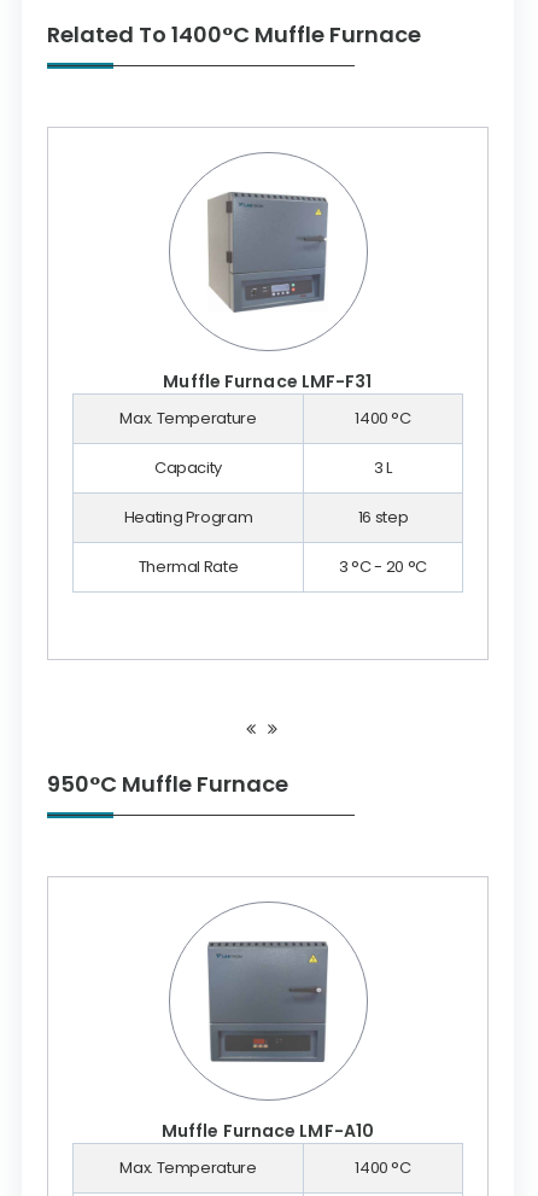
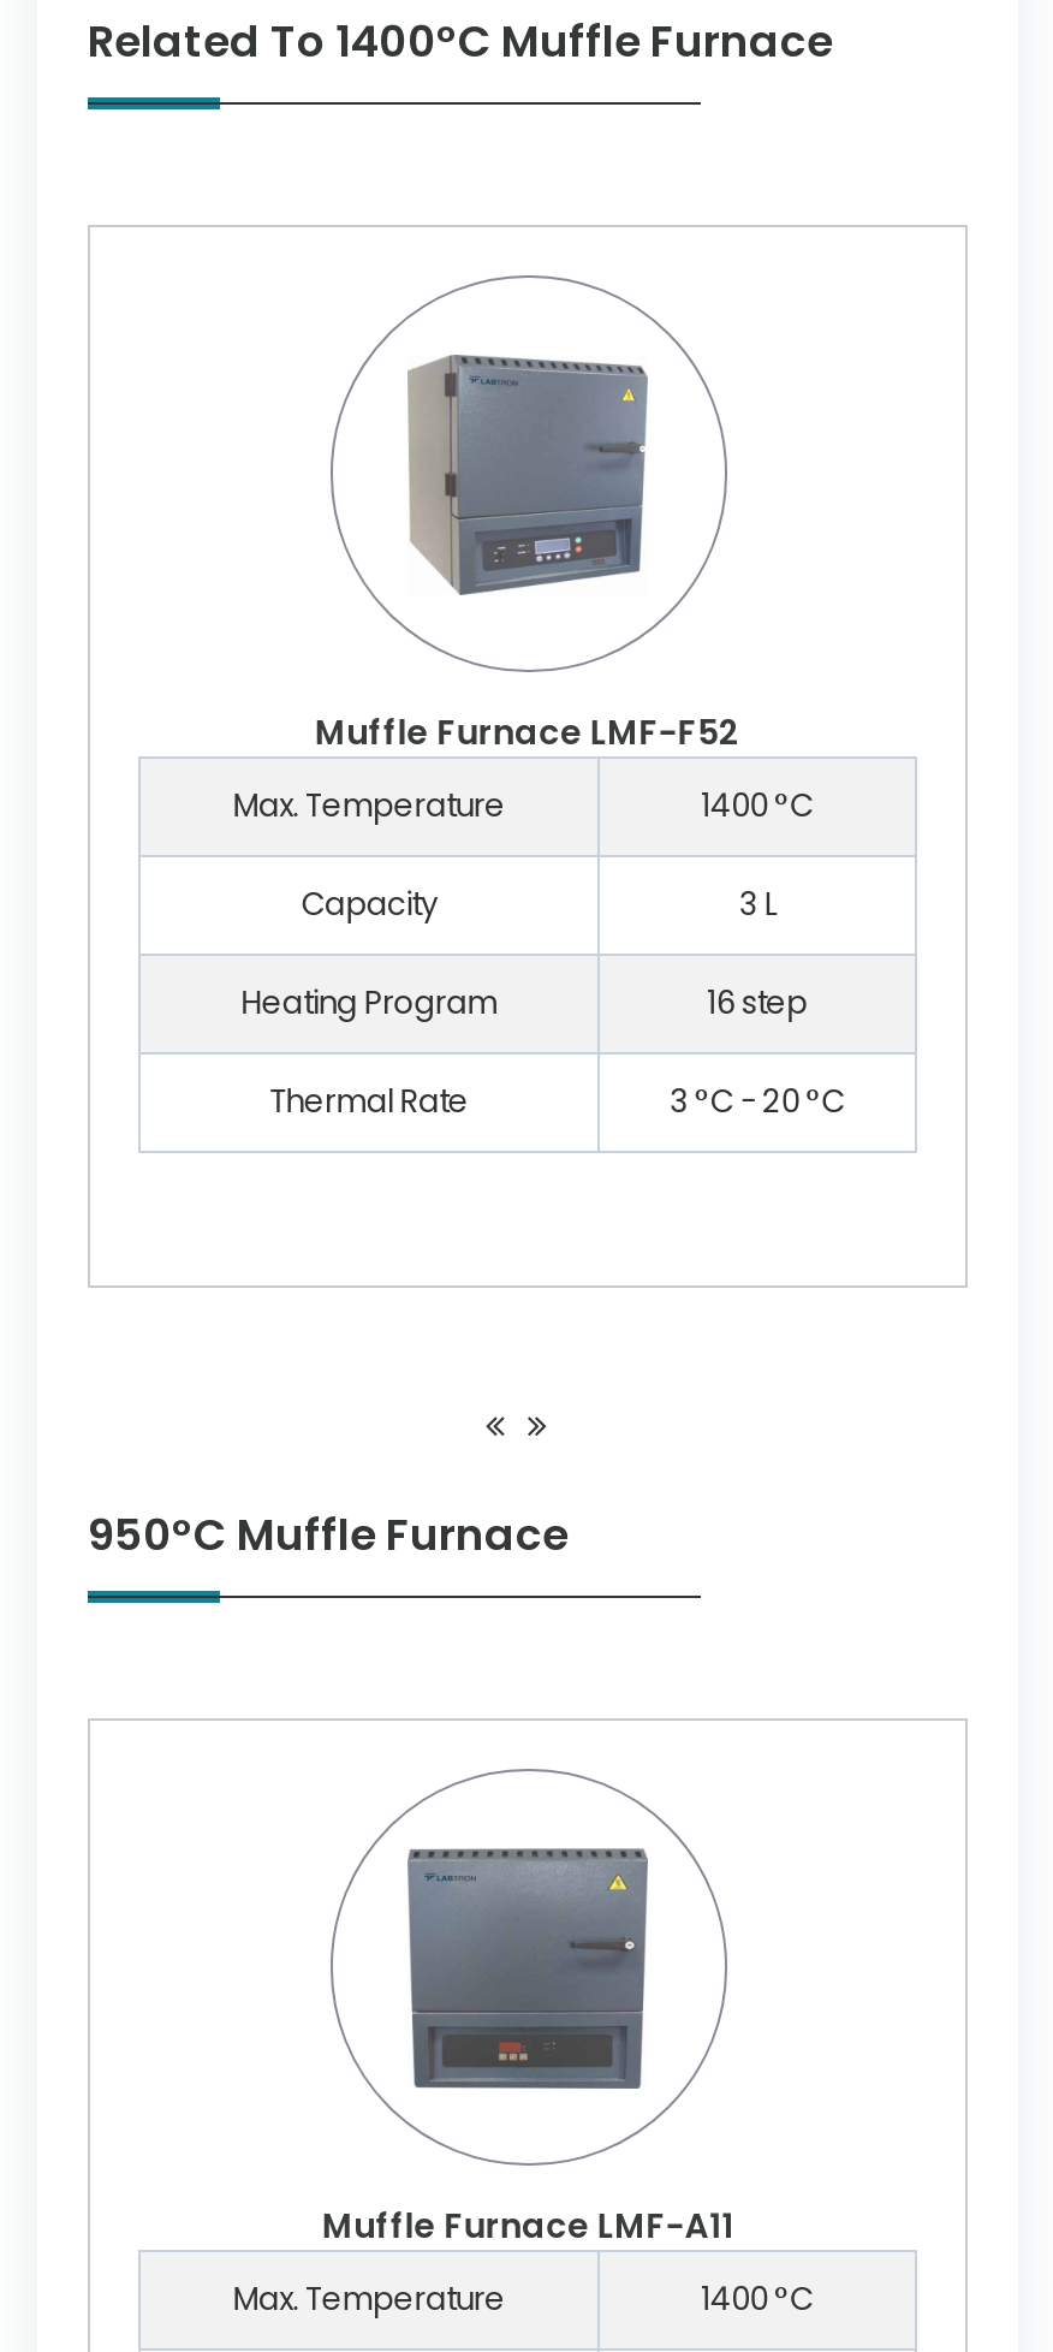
[163,369,372,393] Muffle Furnace LMF-F31 -> [315,708,741,756] Muffle Furnace LMF-F52
[162,1119,374,1143] Muffle Furnace LMF-A10 -> [322,2202,733,2250] Muffle Furnace LMF-A11

